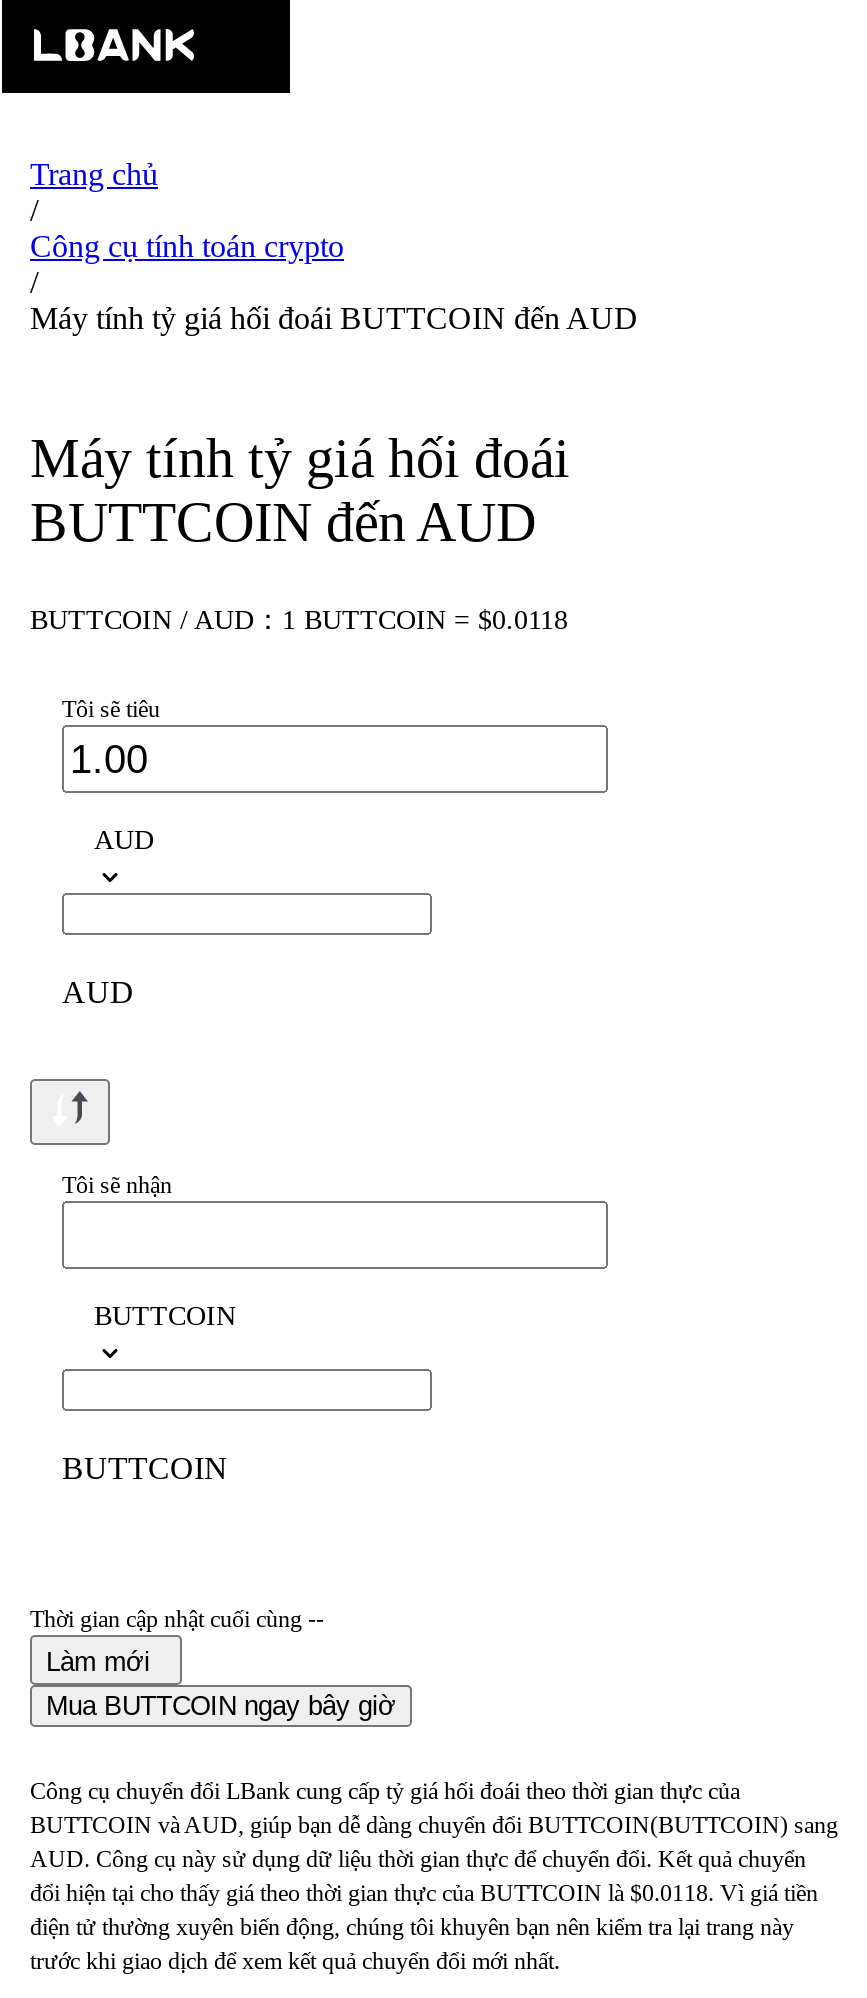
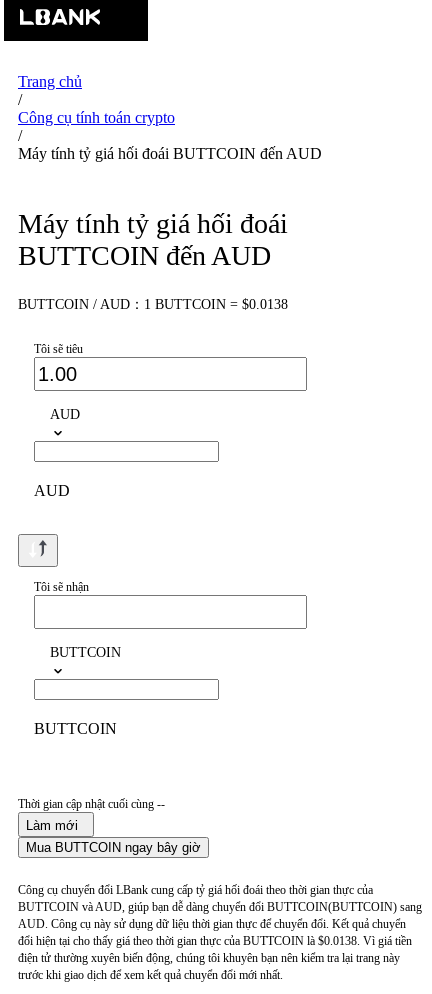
[30,606,568,636] BUTTCOIN / AUD：1 BUTTCOIN = $0.0118 -> [18,297,288,312] BUTTCOIN / AUD：1 BUTTCOIN = $0.0138
[30,1880,818,1908] đổi hiện tại cho thấy giá theo thời gian thực của BUTTCOIN là $0.0118. Vì giá tiền -> [18,934,412,948] đổi hiện tại cho thấy giá theo thời gian thực của BUTTCOIN là $0.0138. Vì giá tiền

